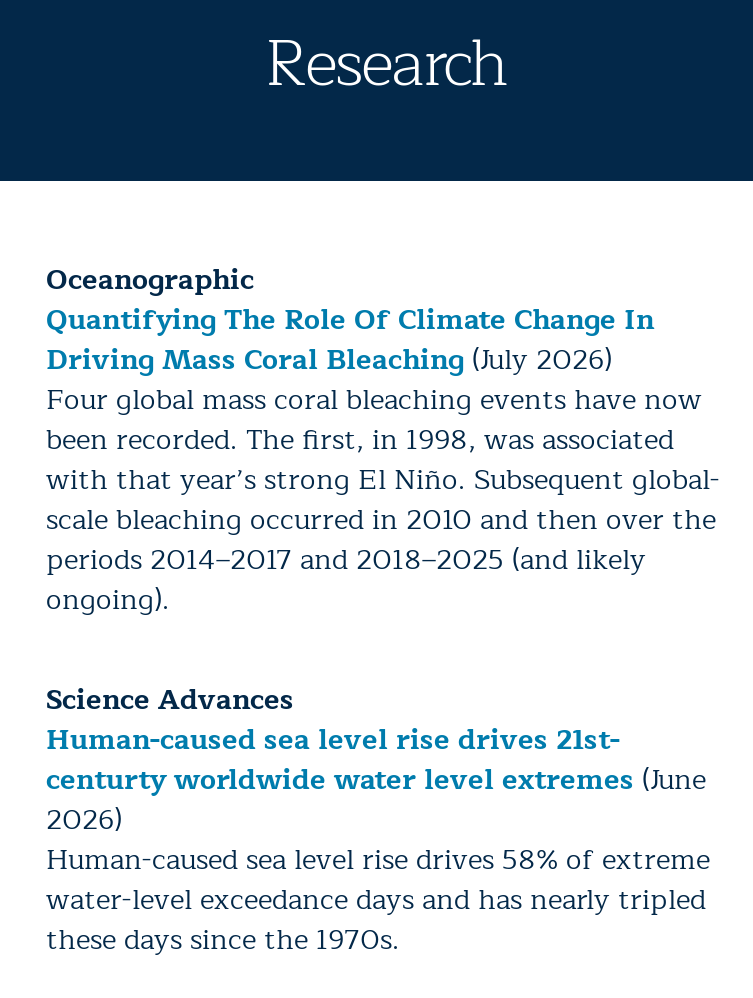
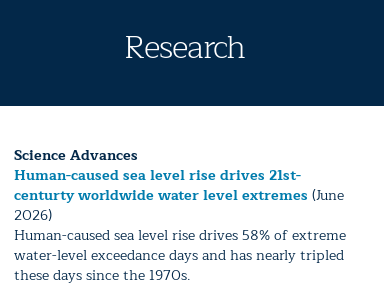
[46,257,720,623] Oceanographic | Quantifying The Role Of Climate Change In | Driving Mass Coral Bleaching (July 2026) | Four global mass coral bleaching events have now | been recorded. The first, in 1998, was associated | with that year’s strong El Niño. Subsequent global- | scale bleaching occurred in 2010 and then over the | periods 2014–2017 and 2018–2025 (and likely | ongoing). -> none

